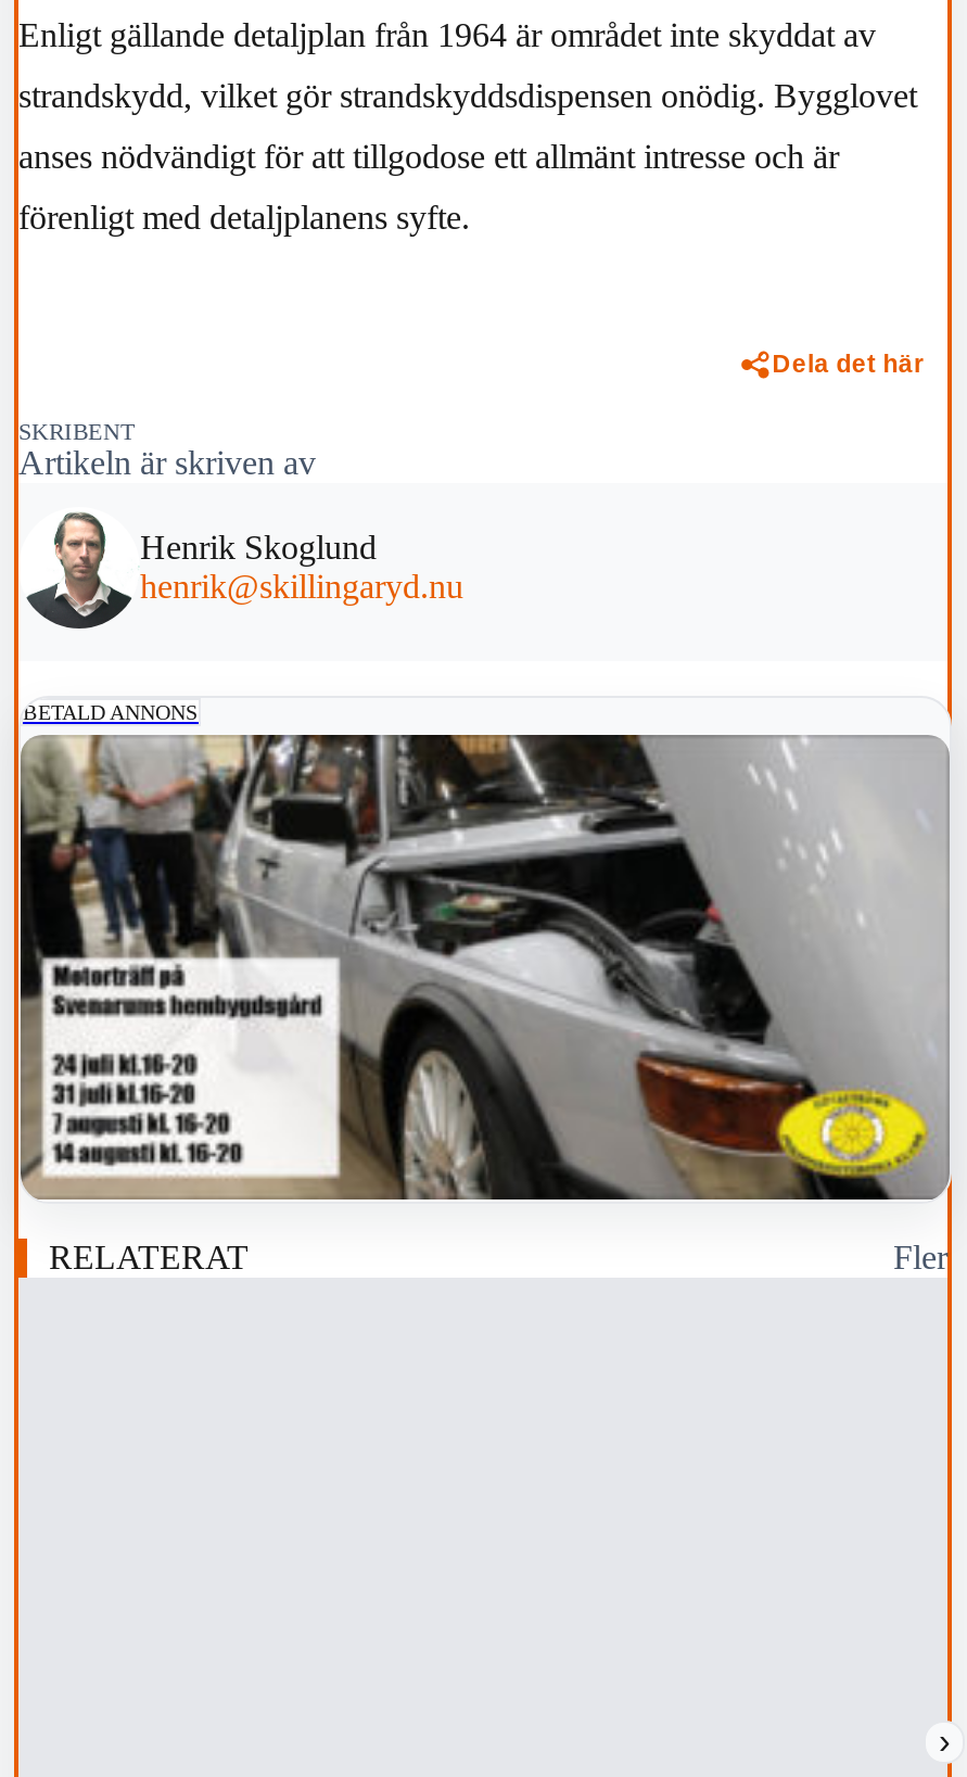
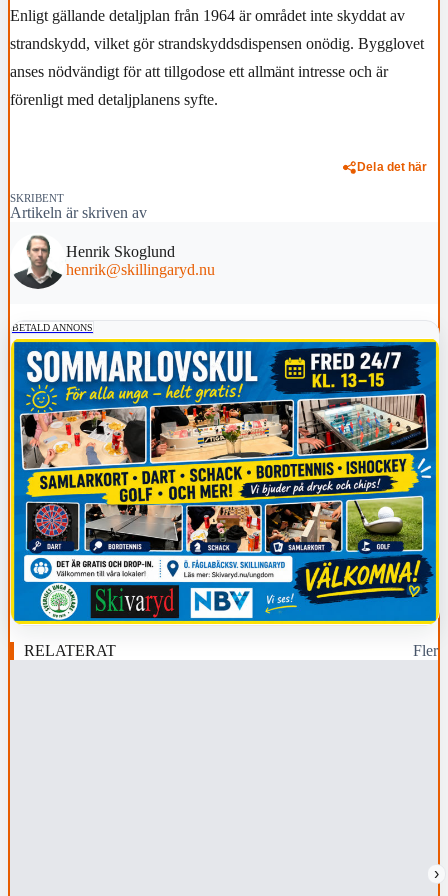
[18,732,950,1201] [image] -> [10,338,440,625] [image]

